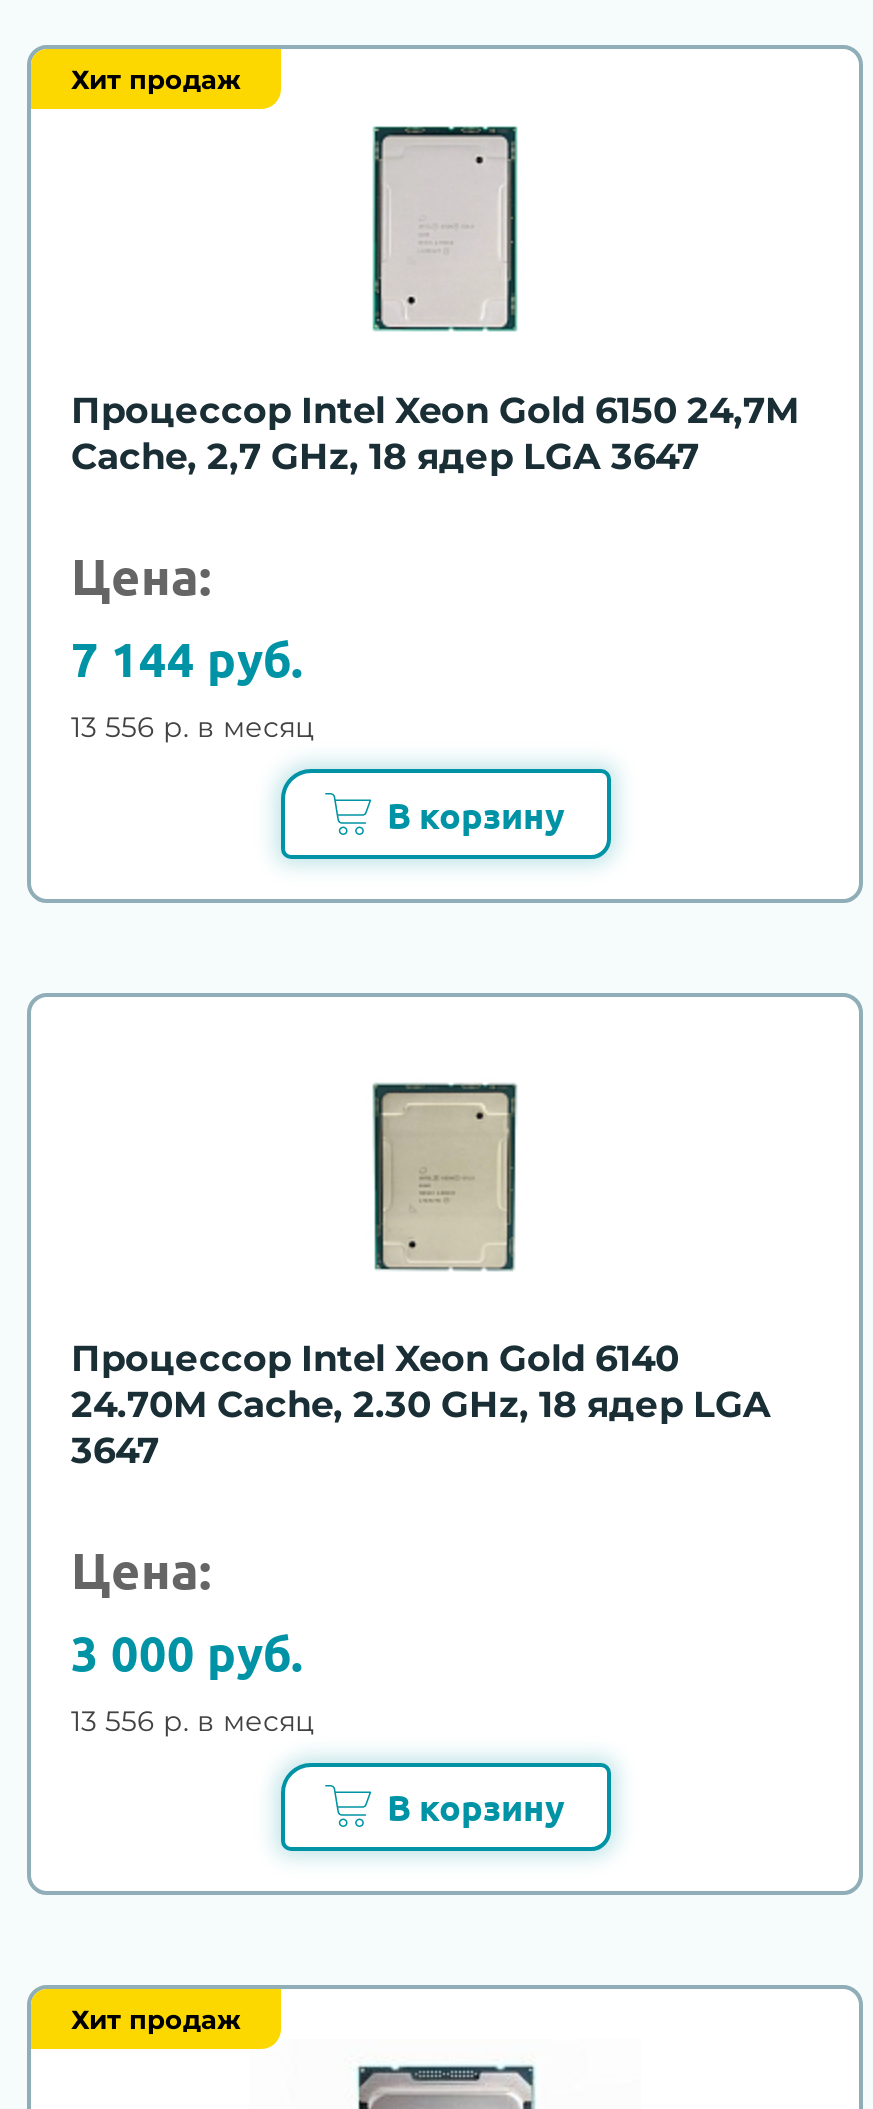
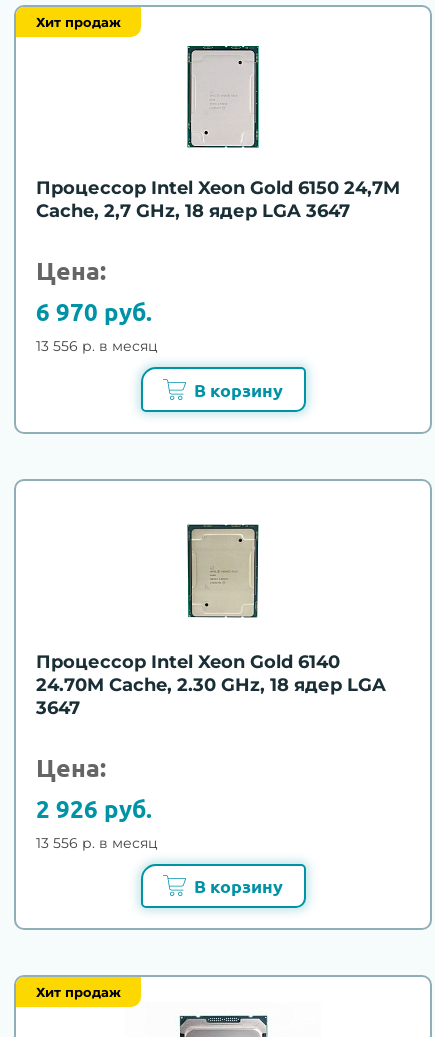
[71,628,303,690] 7 144 руб. -> [36,296,152,327] 6 970 руб.
[71,1620,303,1682] 3 000 руб. -> [36,793,152,824] 2 926 руб.

